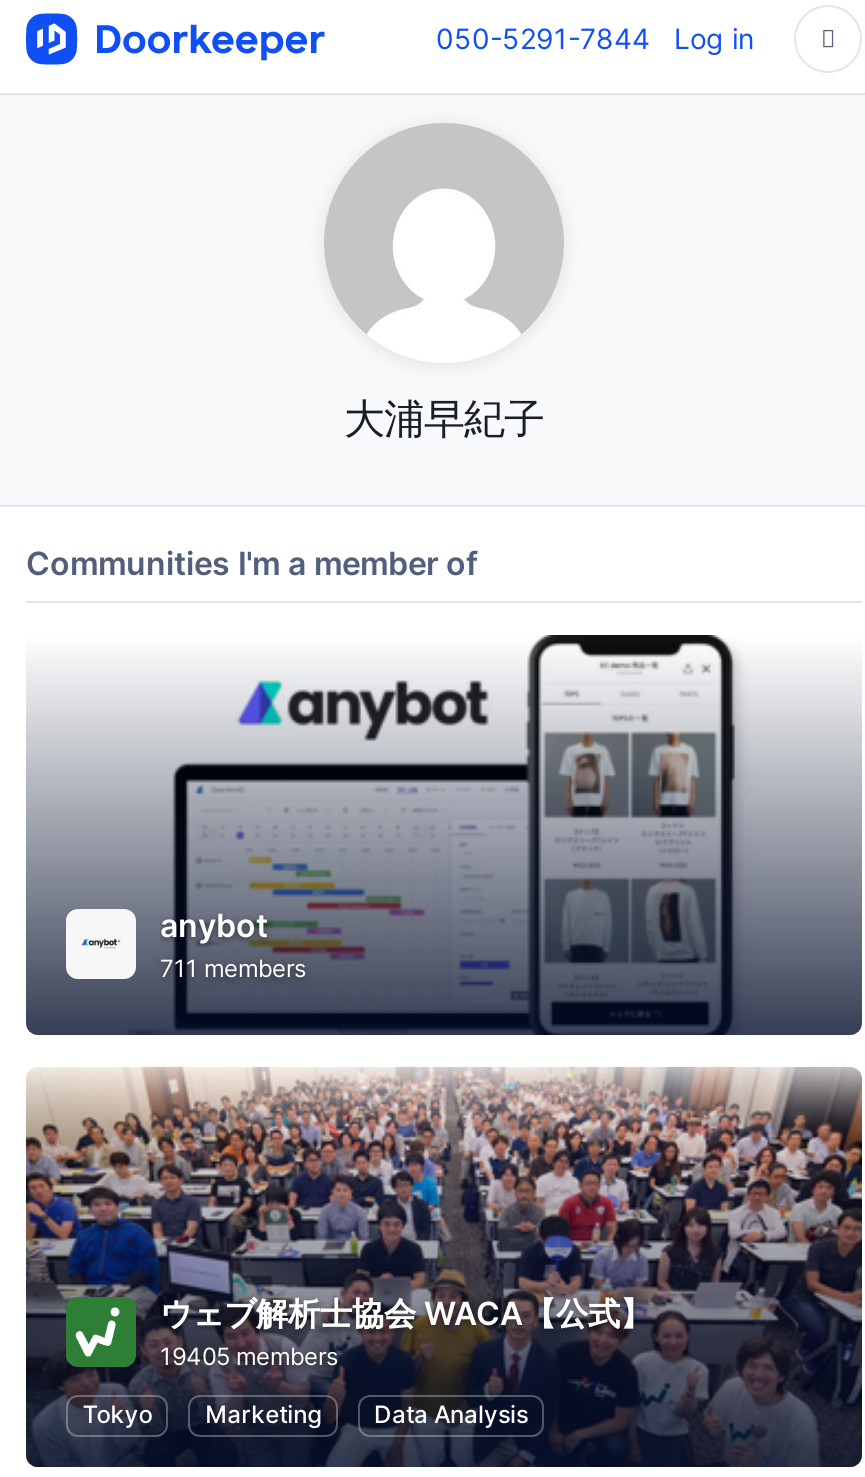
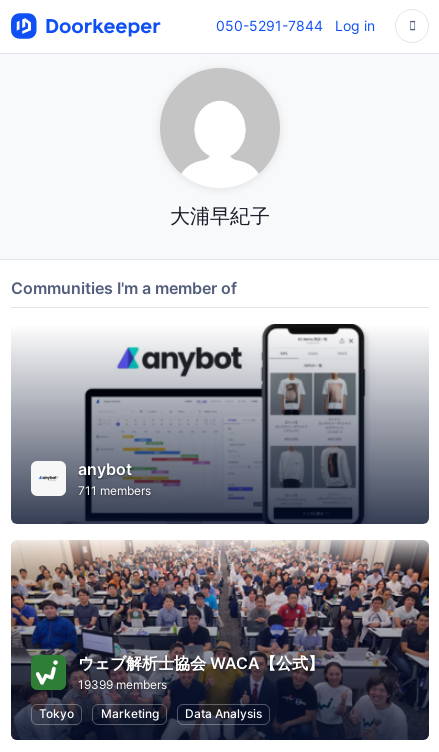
[160,1342,338,1372] 19405 members -> [78,677,167,692] 19399 members

